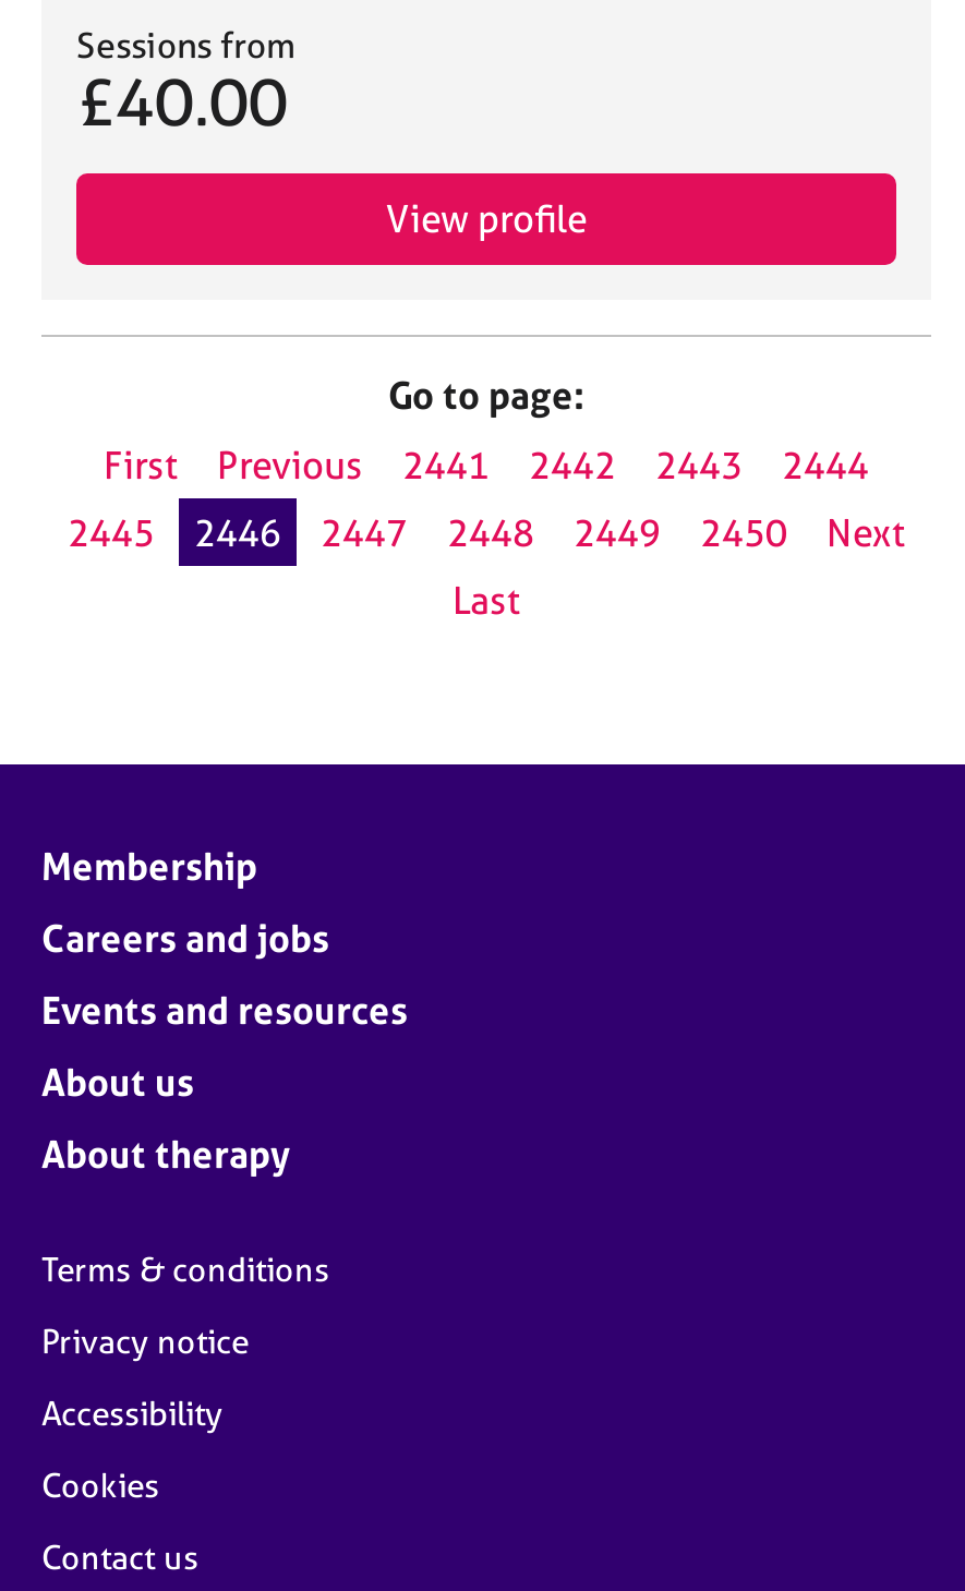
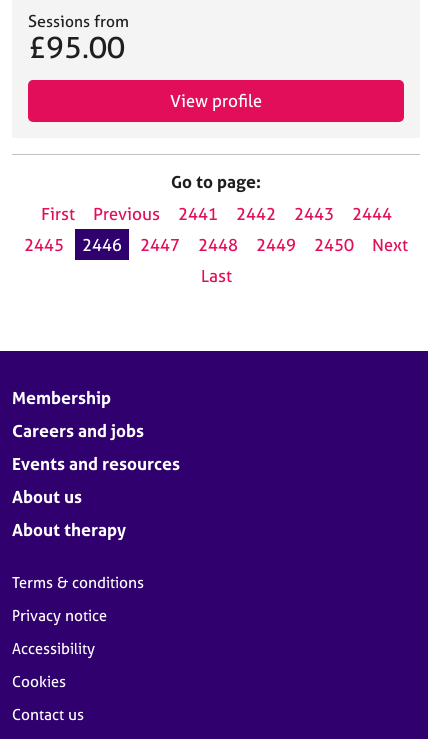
[76,60,288,143] £40.00 -> [28,28,125,66] £95.00

